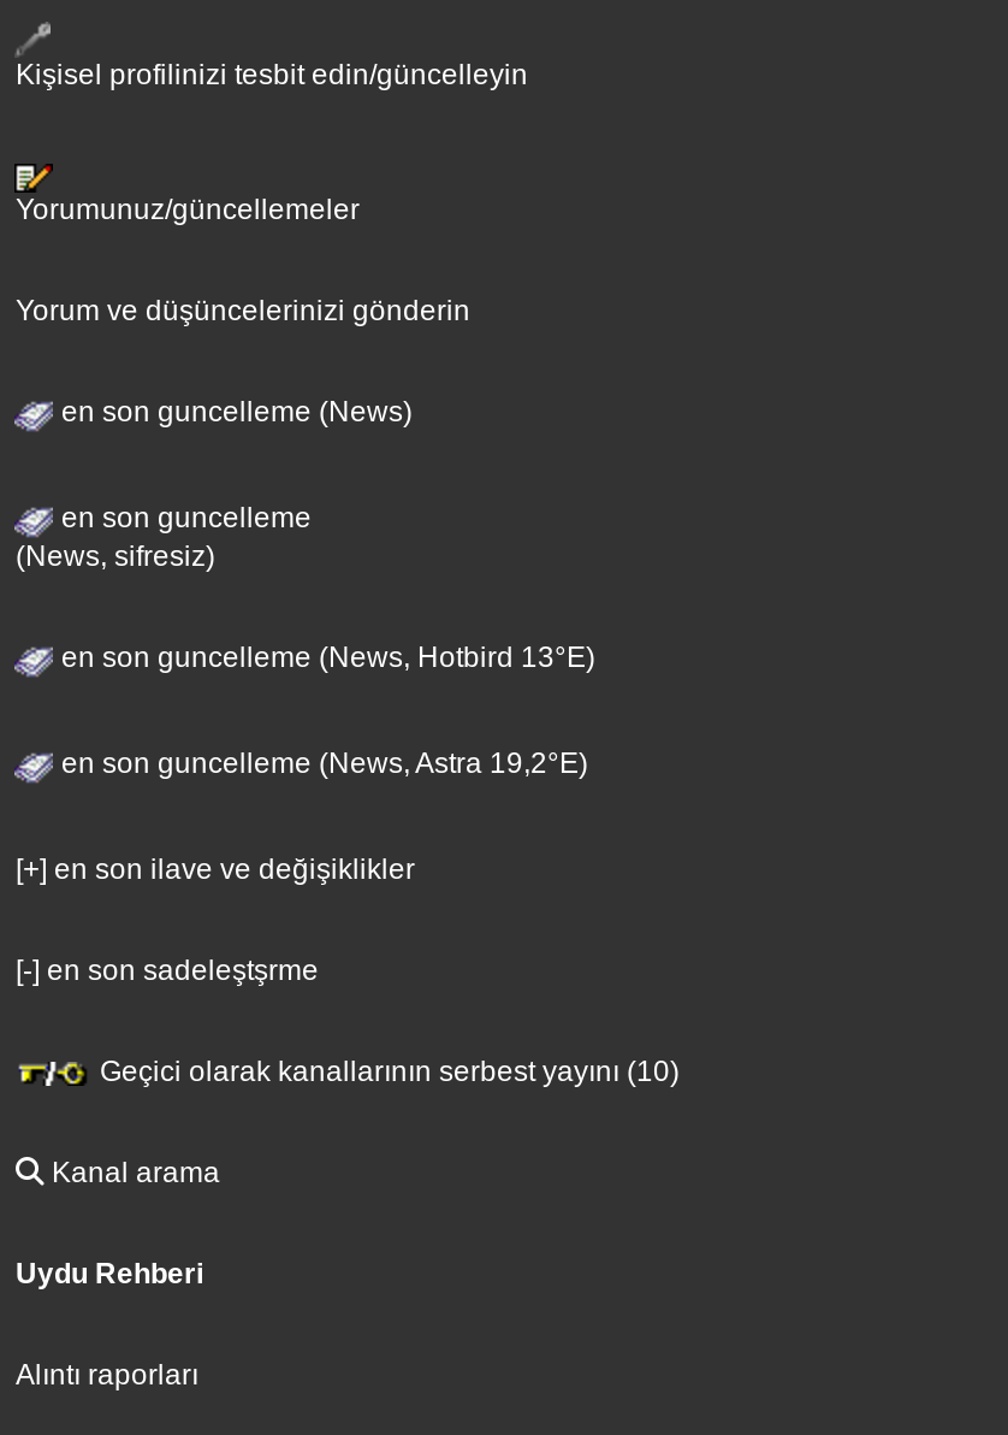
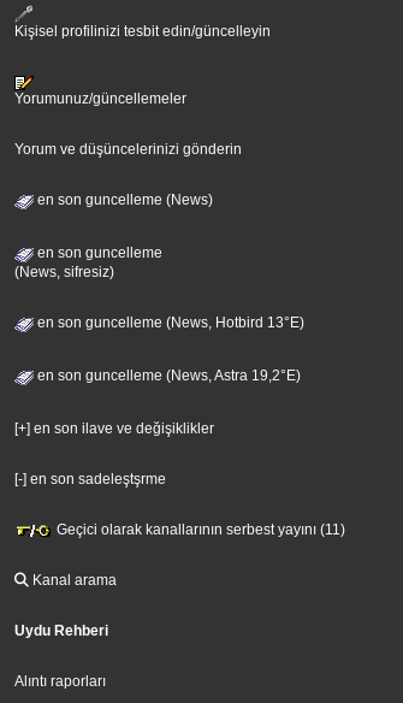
[92,1054,679,1088] Geçici olarak kanallarının serbest yayını (10) -> [53,521,346,538] Geçici olarak kanallarının serbest yayını (11)

